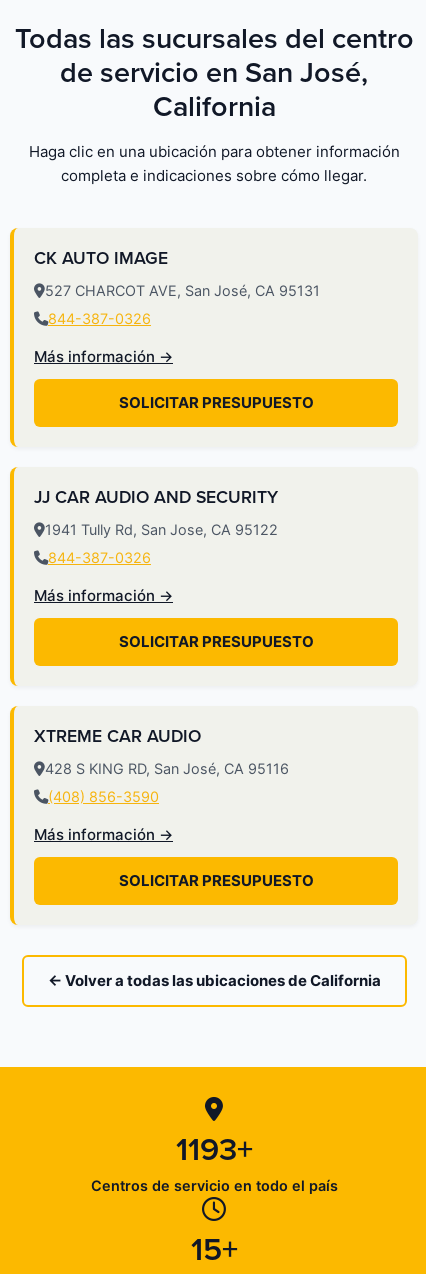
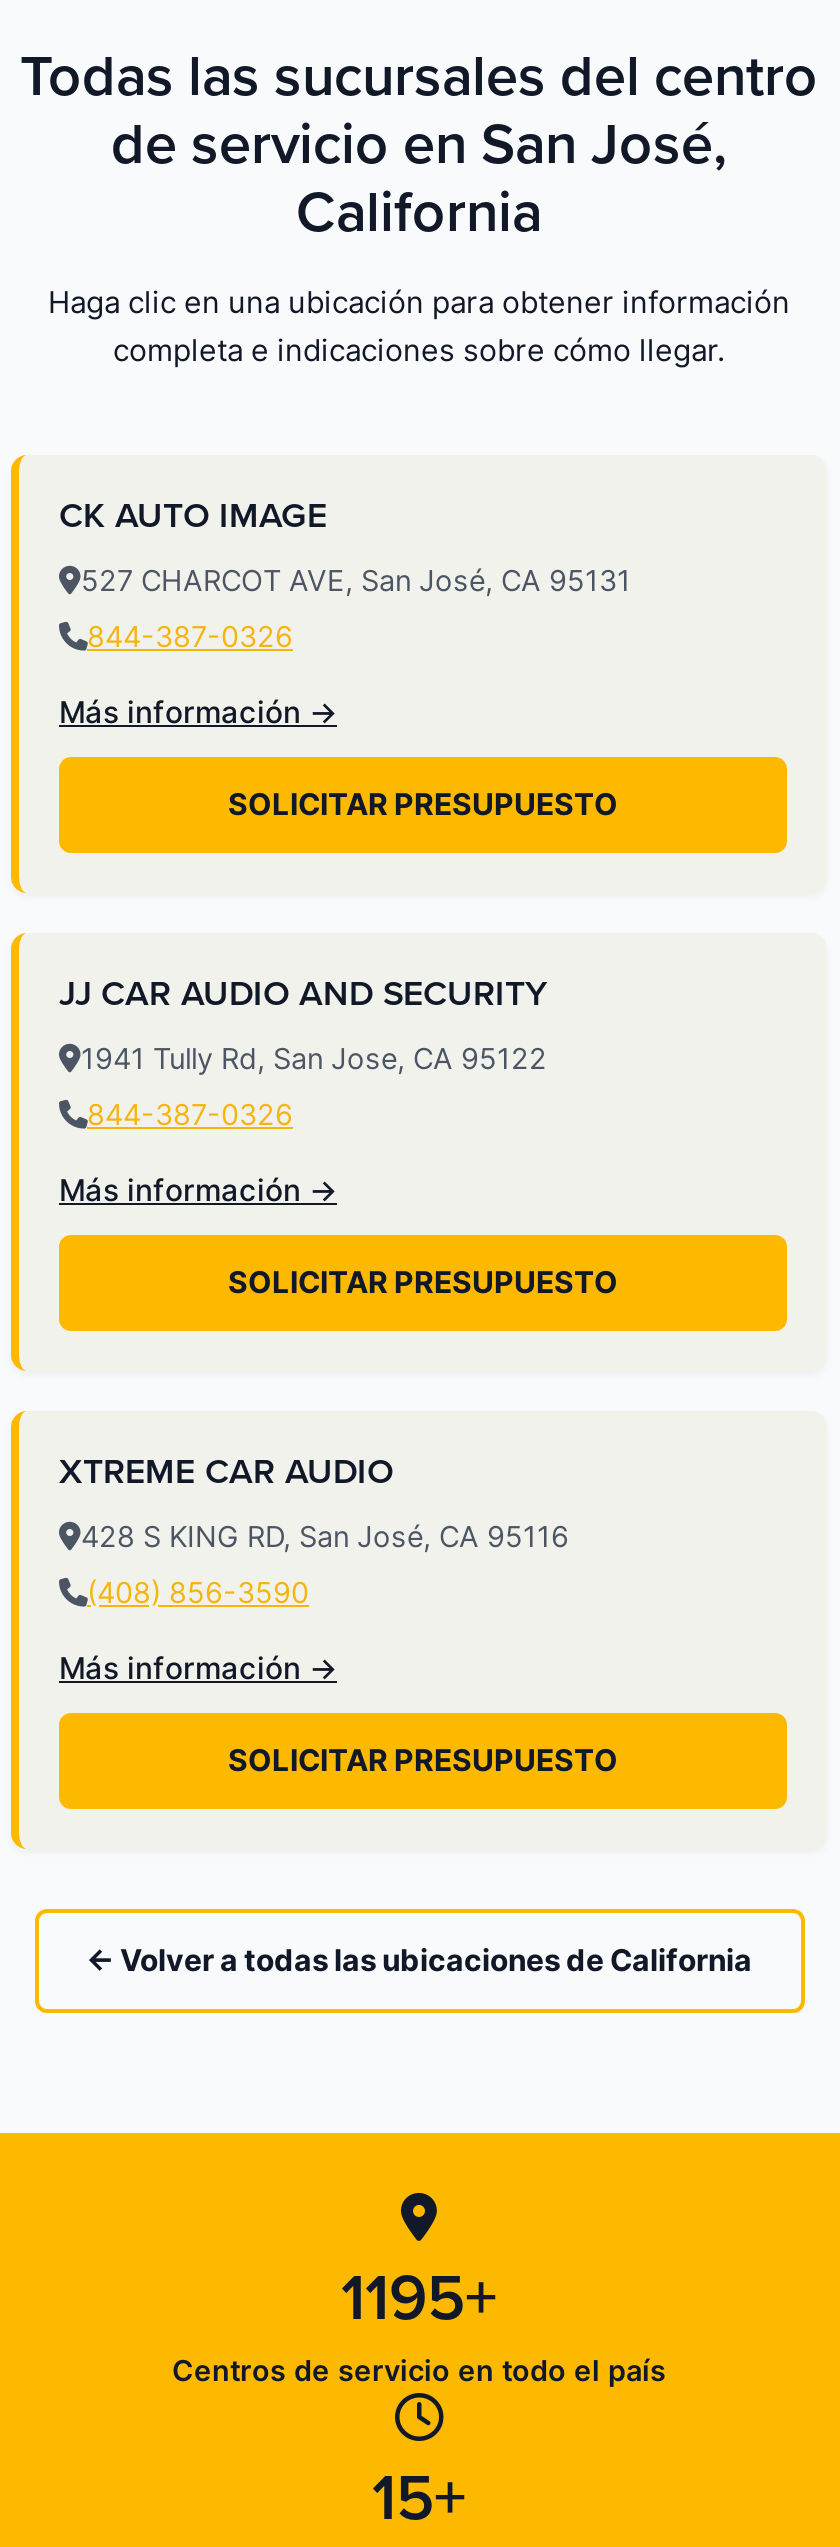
[175,1131,252,1169] 1193+ -> [341,2261,497,2337] 1195+

